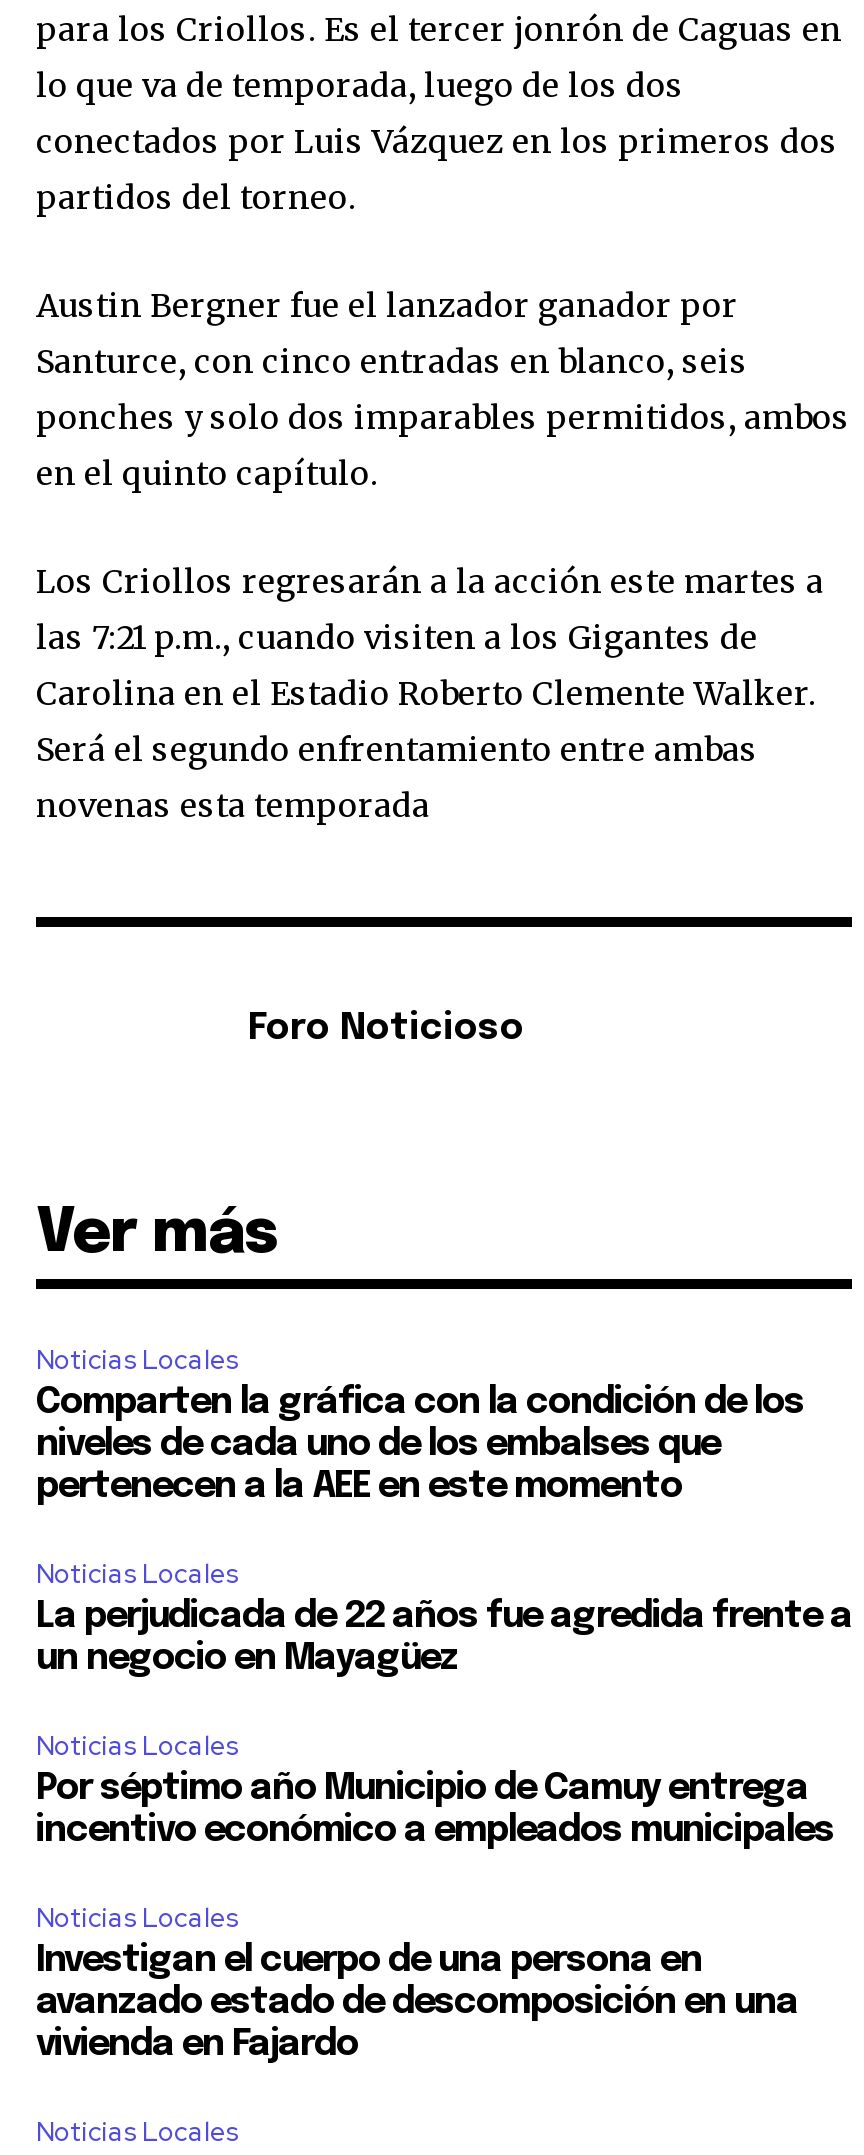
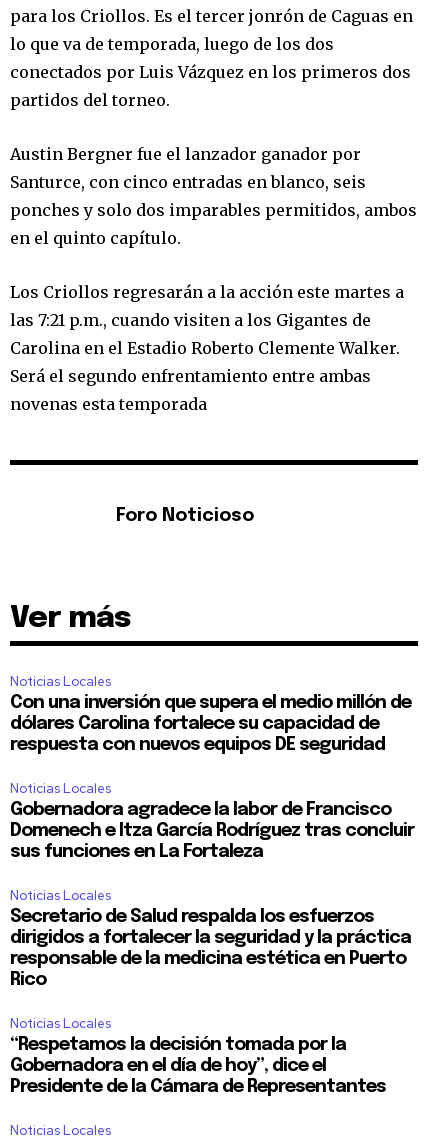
[36,1385,804,1505] Comparten la gráfica con la condición de los | niveles de cada uno de los embalses que | pertenecen a la AEE en este momento -> [10,694,411,754] Con una inversión que supera el medio millón de | dólares Carolina fortalece su capacidad de | respuesta con nuevos equipos DE seguridad
[36,1599,852,1677] La perjudicada de 22 años fue agredida frente a | un negocio en Mayagüez -> [10,801,414,861] Gobernadora agradece la labor de Francisco | Domenech e Itza García Rodríguez tras concluir | sus funciones en La Fortaleza
[36,1771,834,1849] Por séptimo año Municipio de Camuy entrega | incentivo económico a empleados municipales -> [10,908,411,989] Secretario de Salud respalda los esfuerzos | dirigidos a fortalecer la seguridad y la práctica | responsable de la medicina estética en Puerto | Rico
[36,1943,798,2063] Investigan el cuerpo de una persona en | avanzado estado de descomposición en una | vivienda en Fajardo -> [10,1036,386,1096] “Respetamos la decisión tomada por la | Gobernadora en el día de hoy”, dice el | Presidente de la Cámara de Representantes

